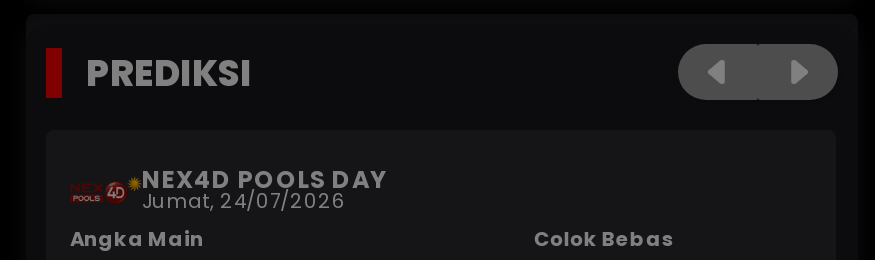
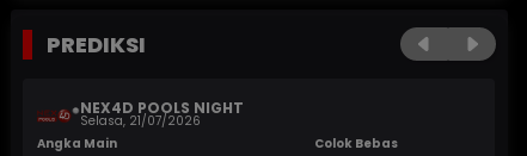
[142,162,386,216] NEX4D POOLS DAY | Jumat, 24/07/2026 -> [80,98,244,130] NEX4D POOLS NIGHT | Selasa, 21/07/2026

